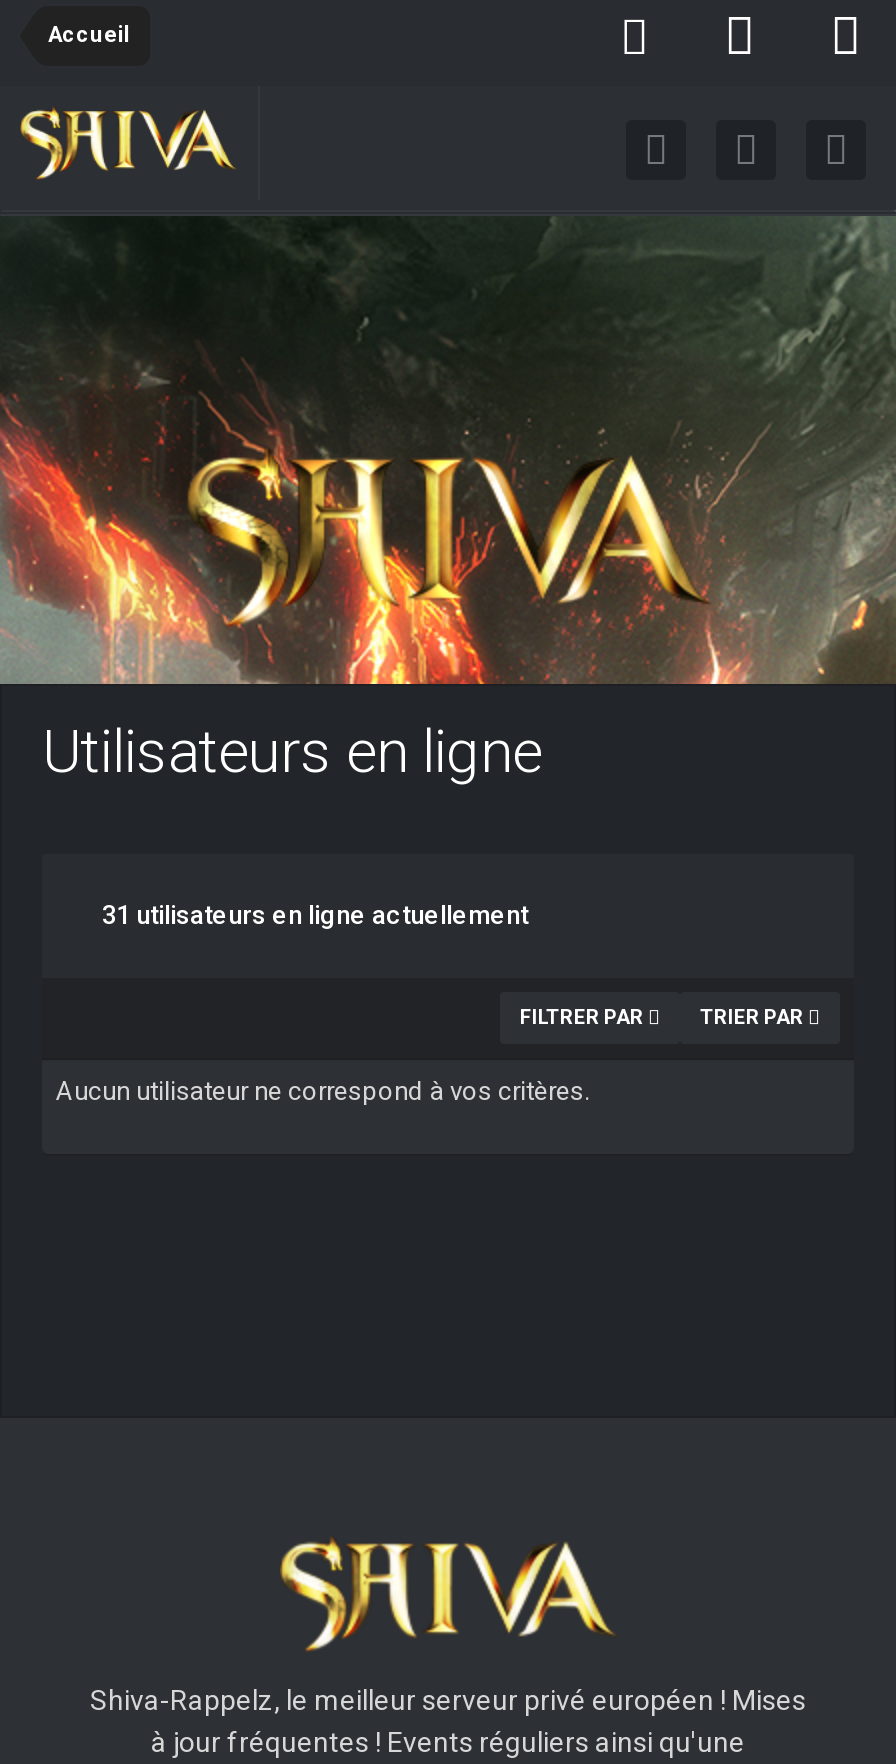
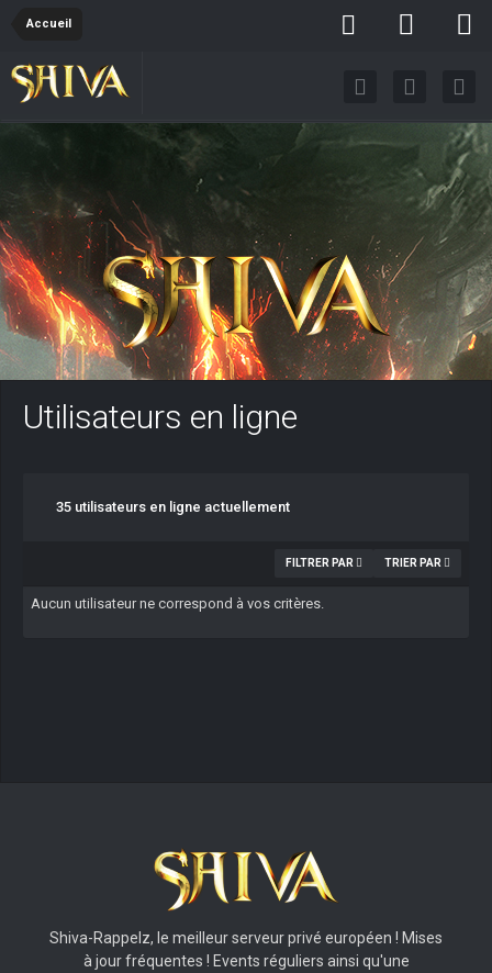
[102,901,528,931] 31 utilisateurs en ligne actuellement -> [56,499,290,515] 35 utilisateurs en ligne actuellement

